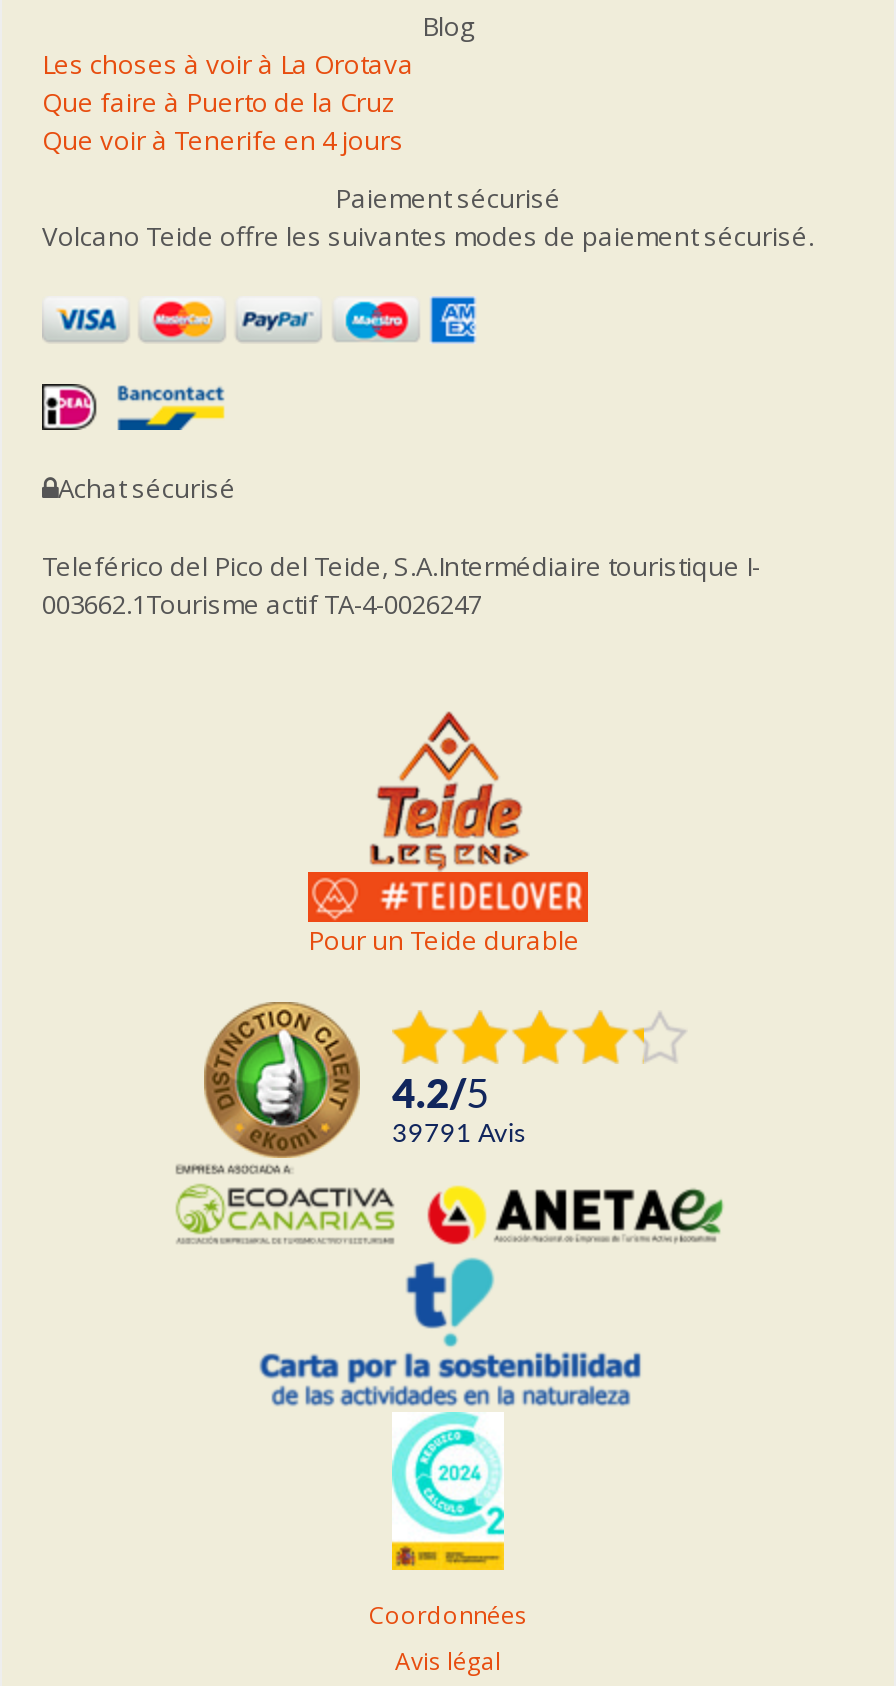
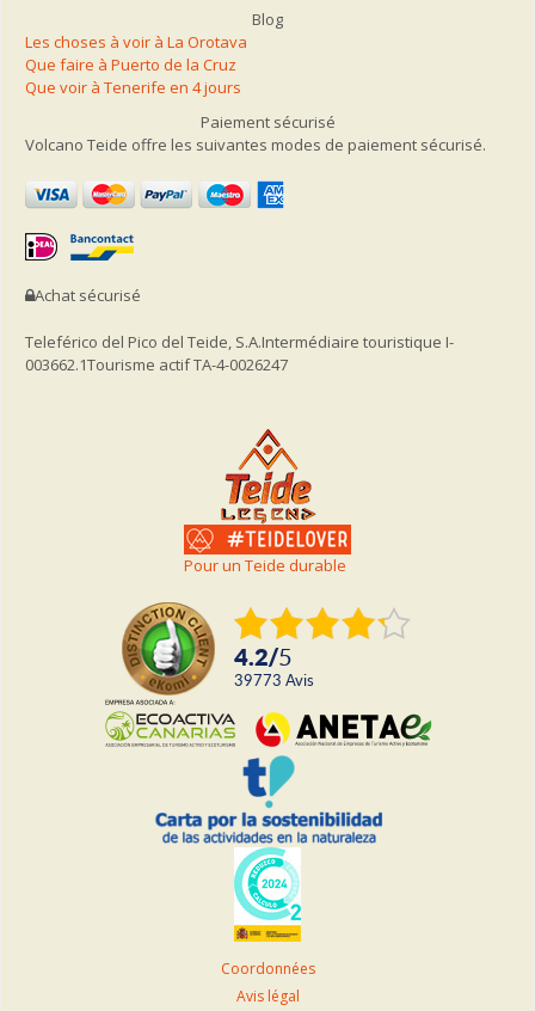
[392,1116,526,1148] 39791 avis -> [234,670,314,689] 39773 avis

